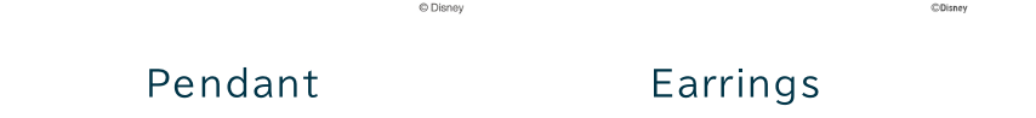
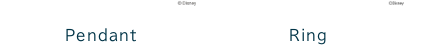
[651,68,822,102] Earrings -> [289,28,328,42] Ring

